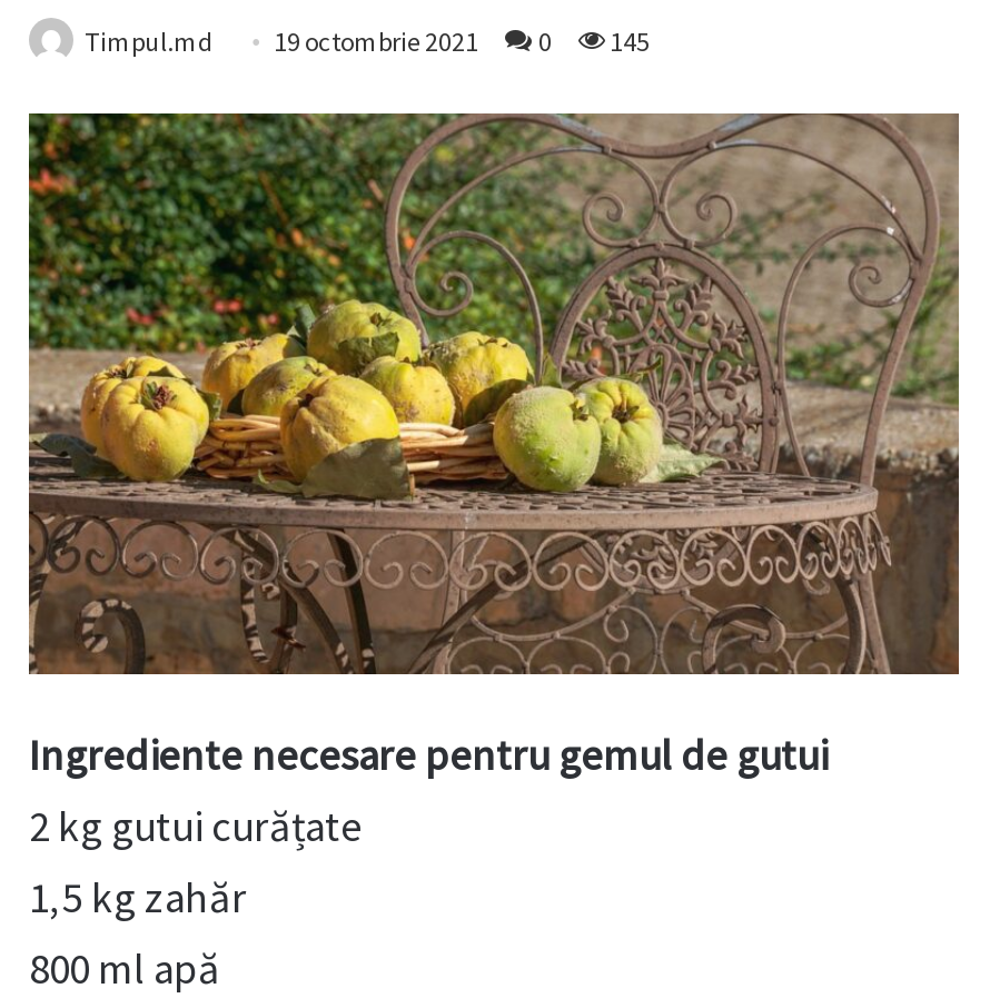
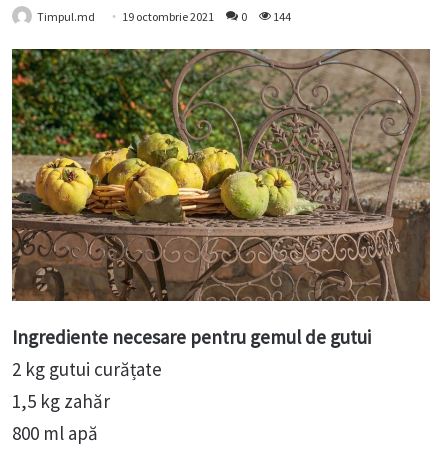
[85,25,650,59] Timpul.md 19 octombrie 2021 0 145 -> [37,9,291,24] Timpul.md 19 octombrie 2021 0 144

